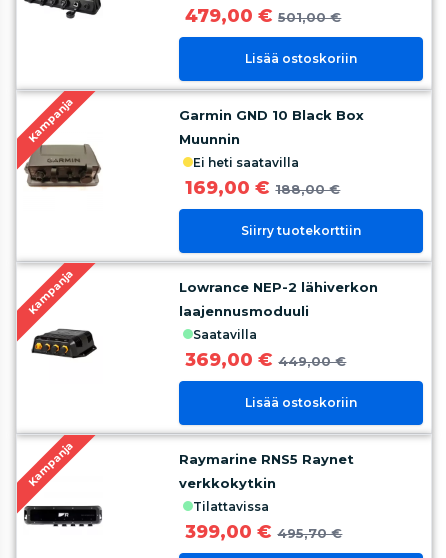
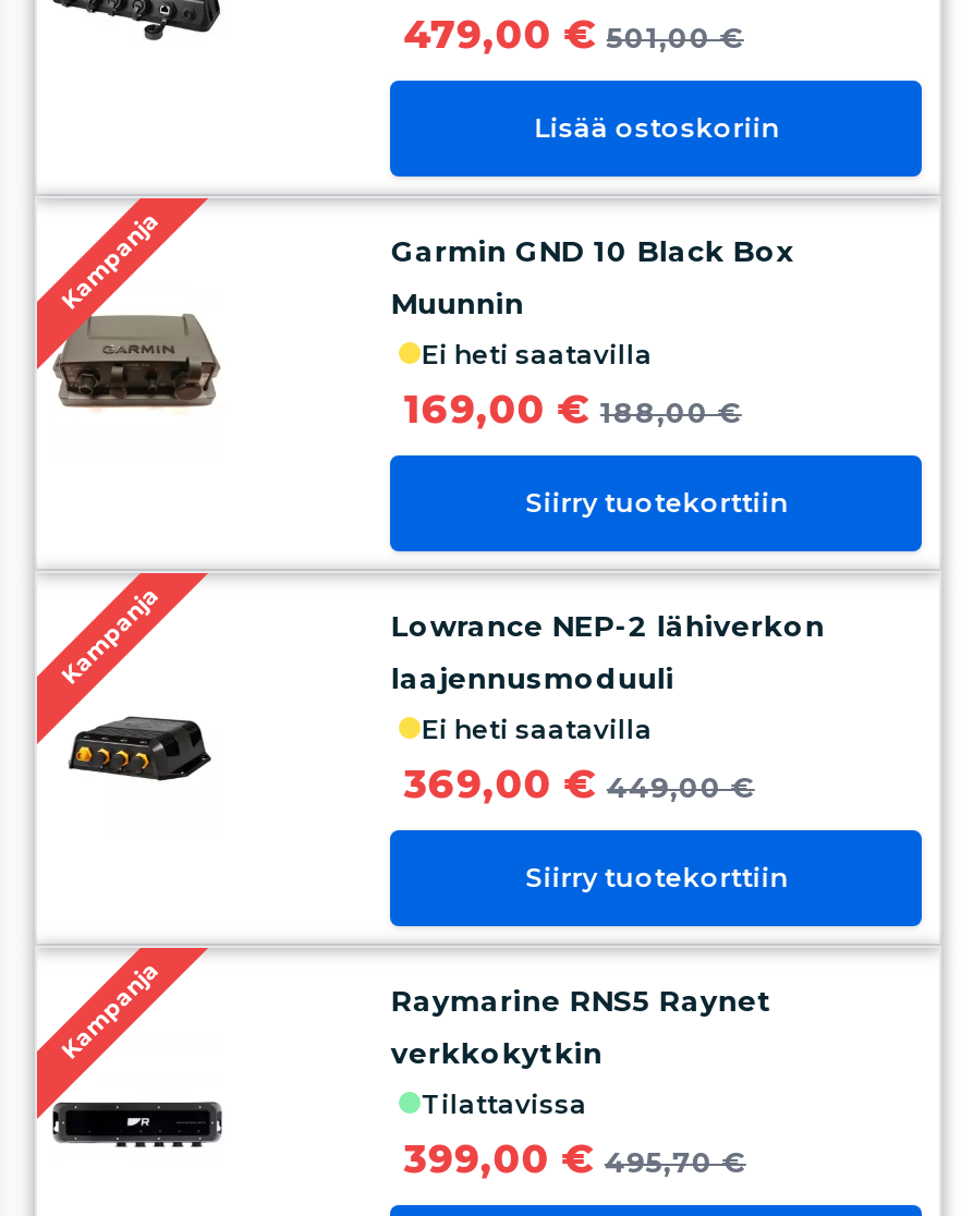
[201,327,257,342] saatavilla -> [439,713,652,745] ei heti saatavilla
[245,395,357,410] Lisää ostoskoriin -> [526,861,787,893] Siirry tuotekorttiin

